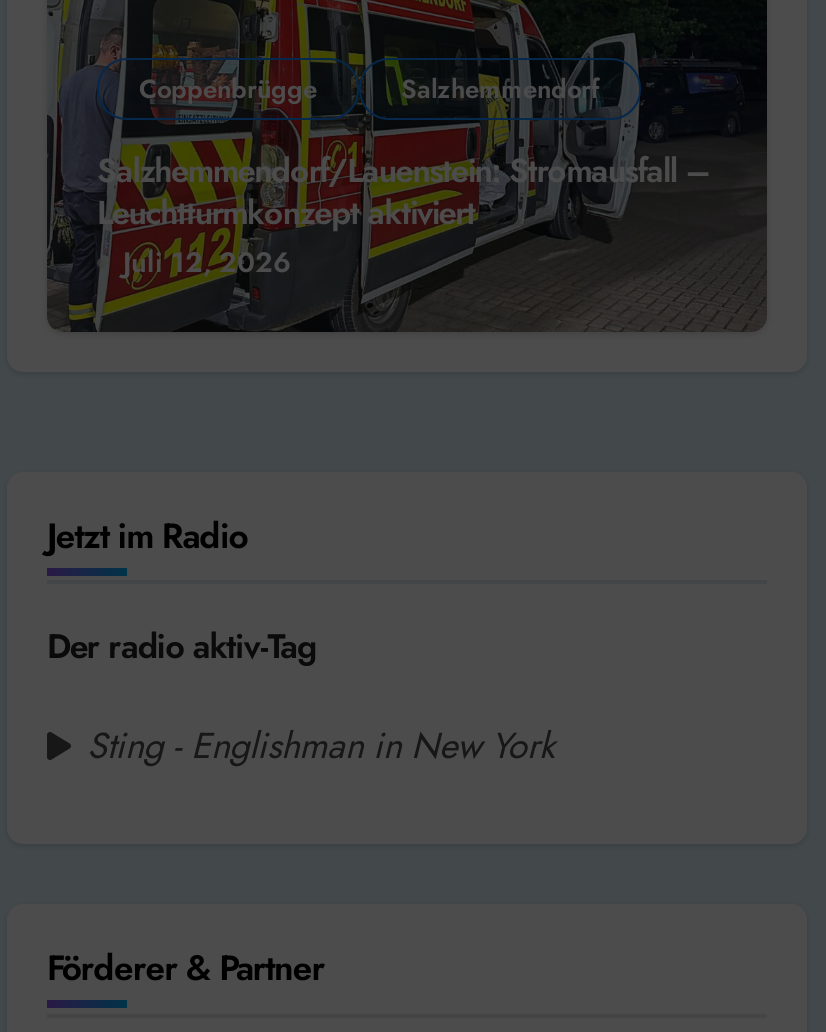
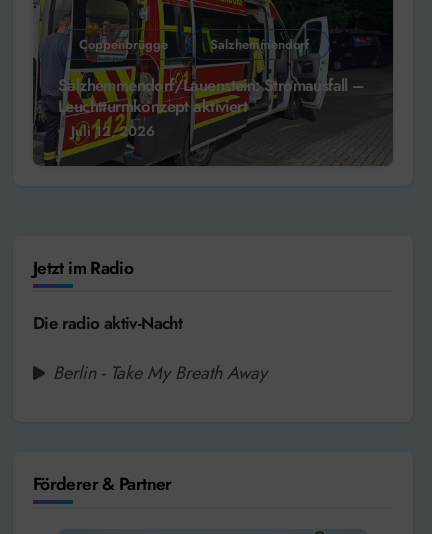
[47,623,316,671] Der radio aktiv-Tag -> [33,311,182,335] Die radio aktiv-Nacht
[87,721,555,773] Sting - Englishman in New York -> [53,360,267,386] Berlin - Take My Breath Away

